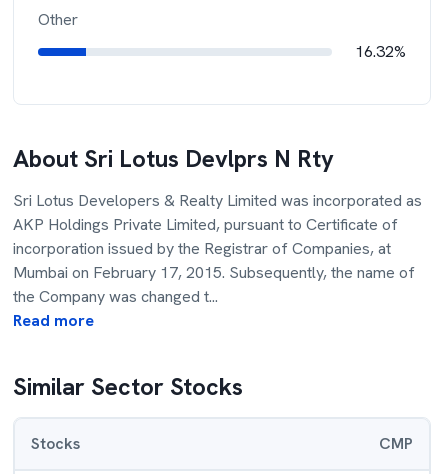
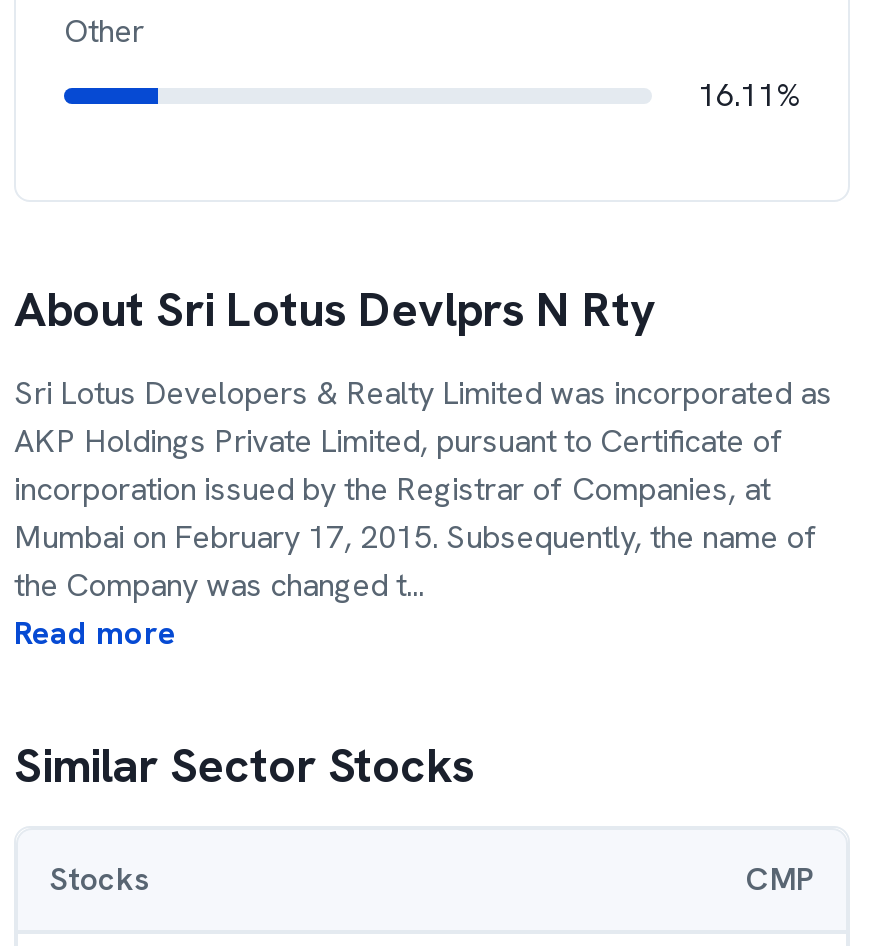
[355,41,406,62] 16.32% -> [698,74,800,116] 16.11%

